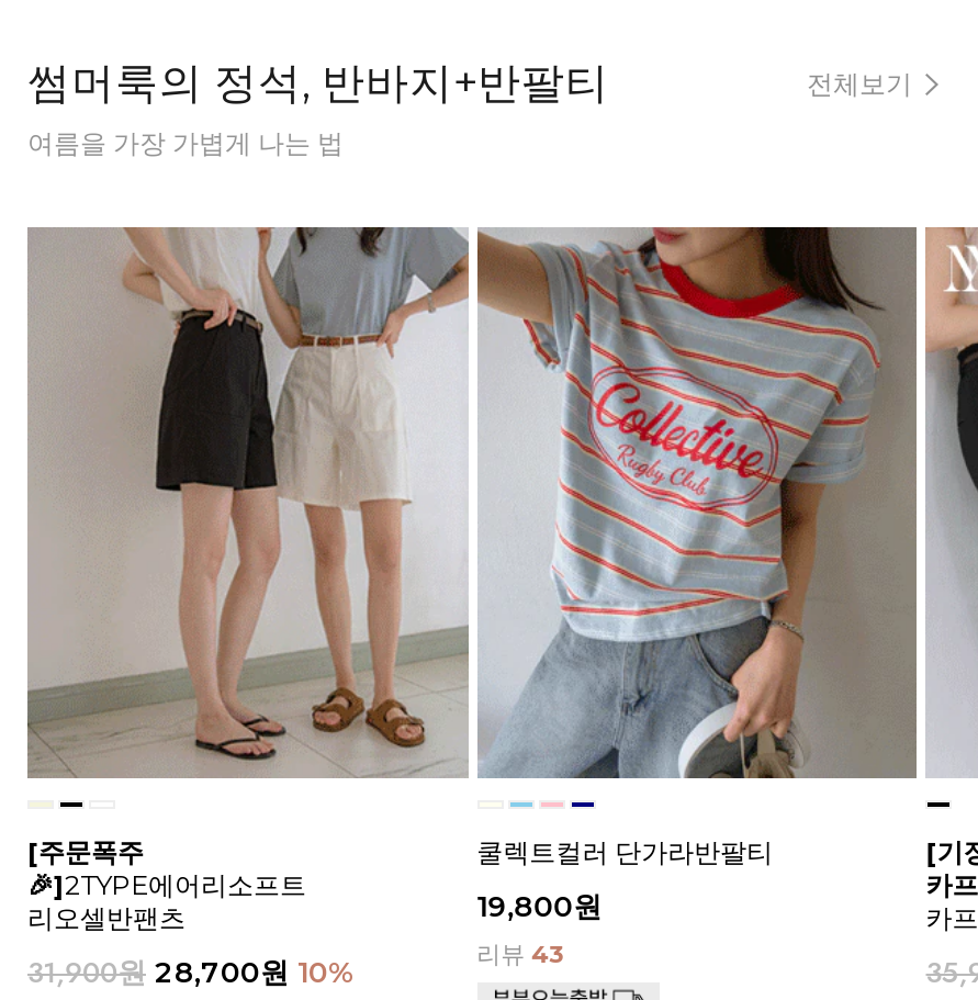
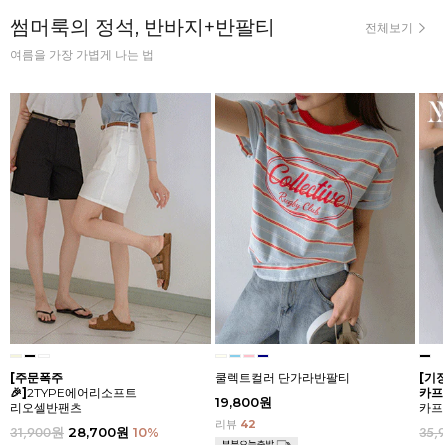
[27,225,469,774] [image] -> [10,93,211,341] [image]
[477,939,564,970] 리뷰 43 -> [215,417,256,431] 리뷰 42

